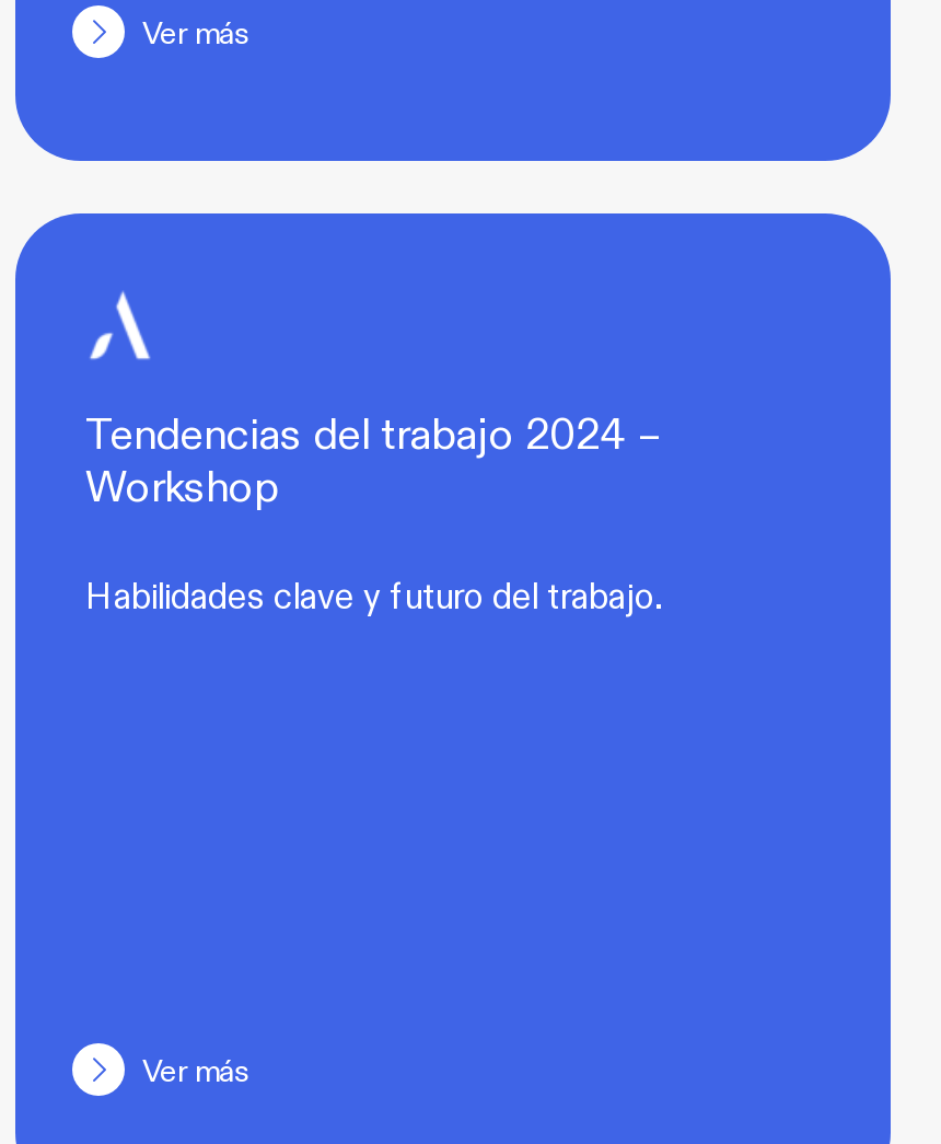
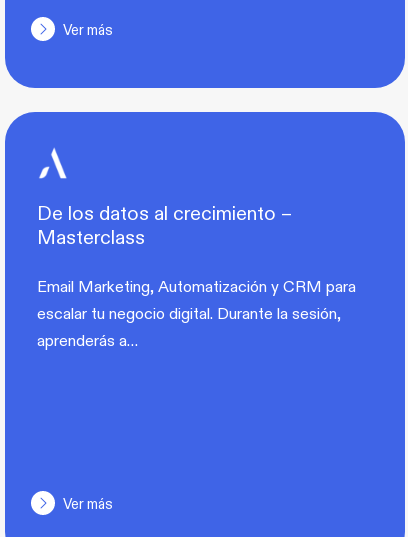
[85,403,661,514] Tendencias del trabajo 2024 – | Workshop -> [37,198,292,249] De los datos al crecimiento – | Masterclass
[85,569,661,619] Habilidades clave y futuro del trabajo. -> [37,274,356,351] Email Marketing, Automatización y CRM para | escalar tu negocio digital. Durante la sesión, | aprenderás a…

